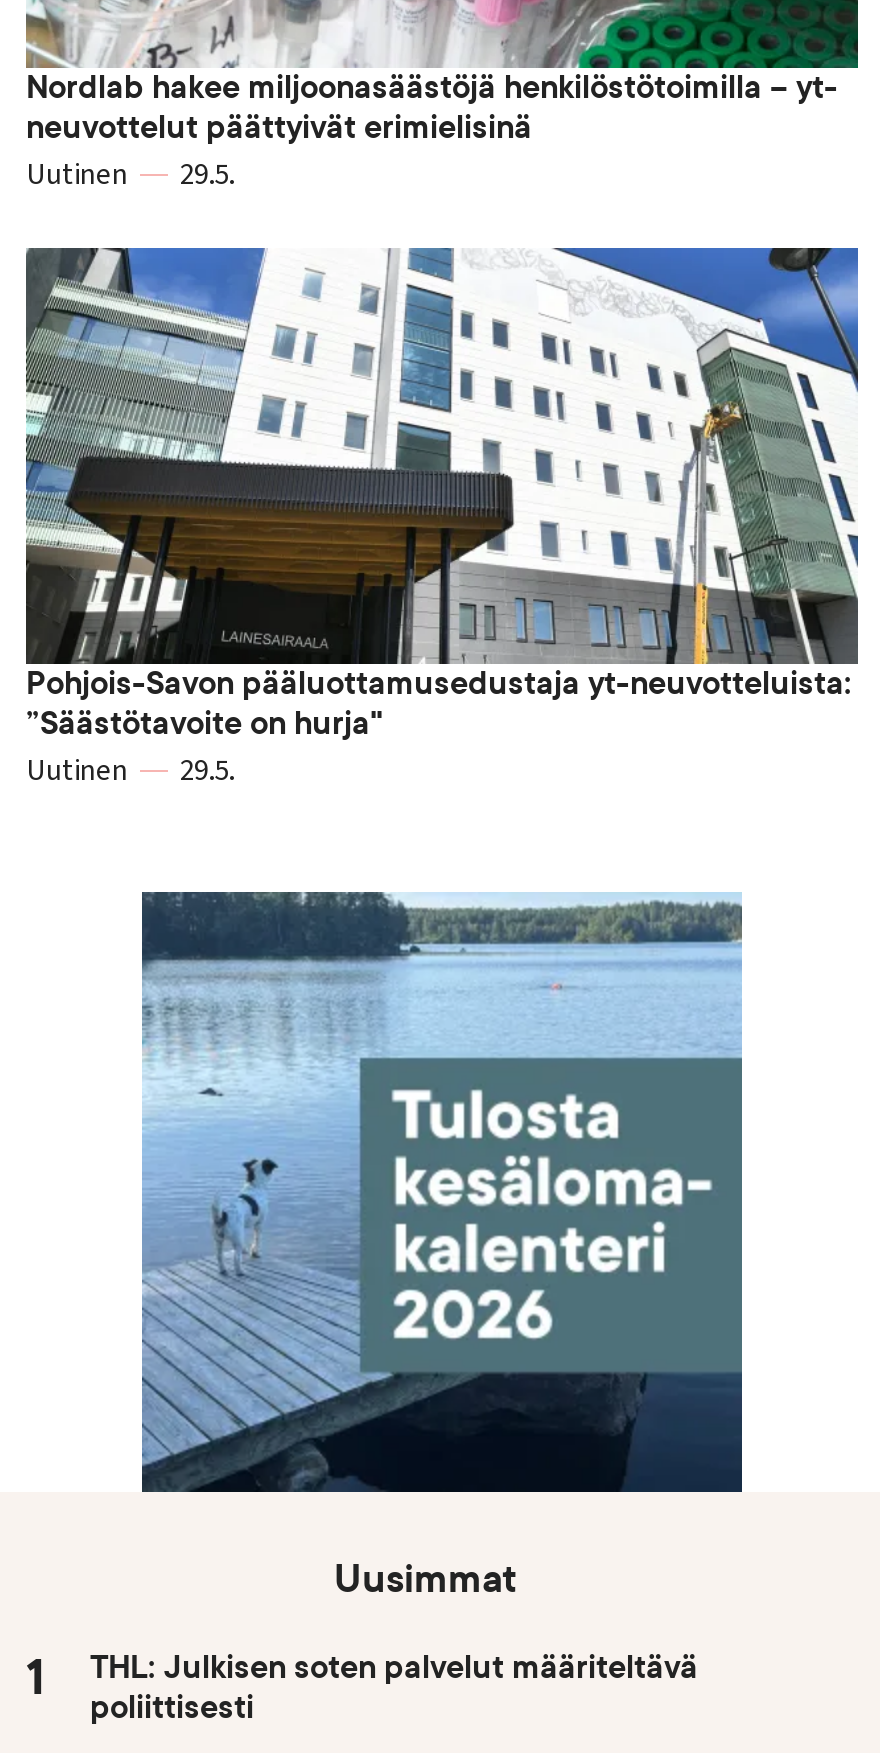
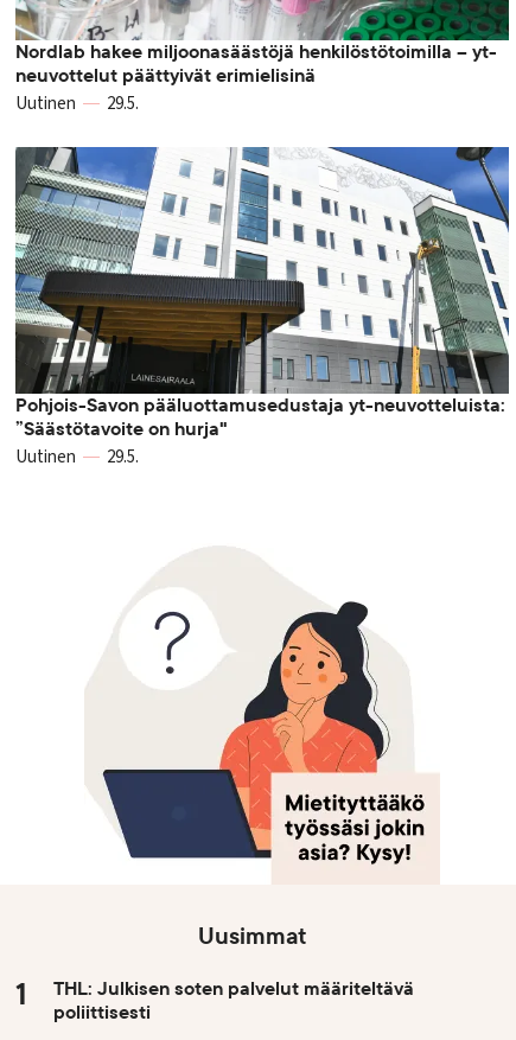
[140,890,744,1494] [image] -> [84,529,440,885] [image]

